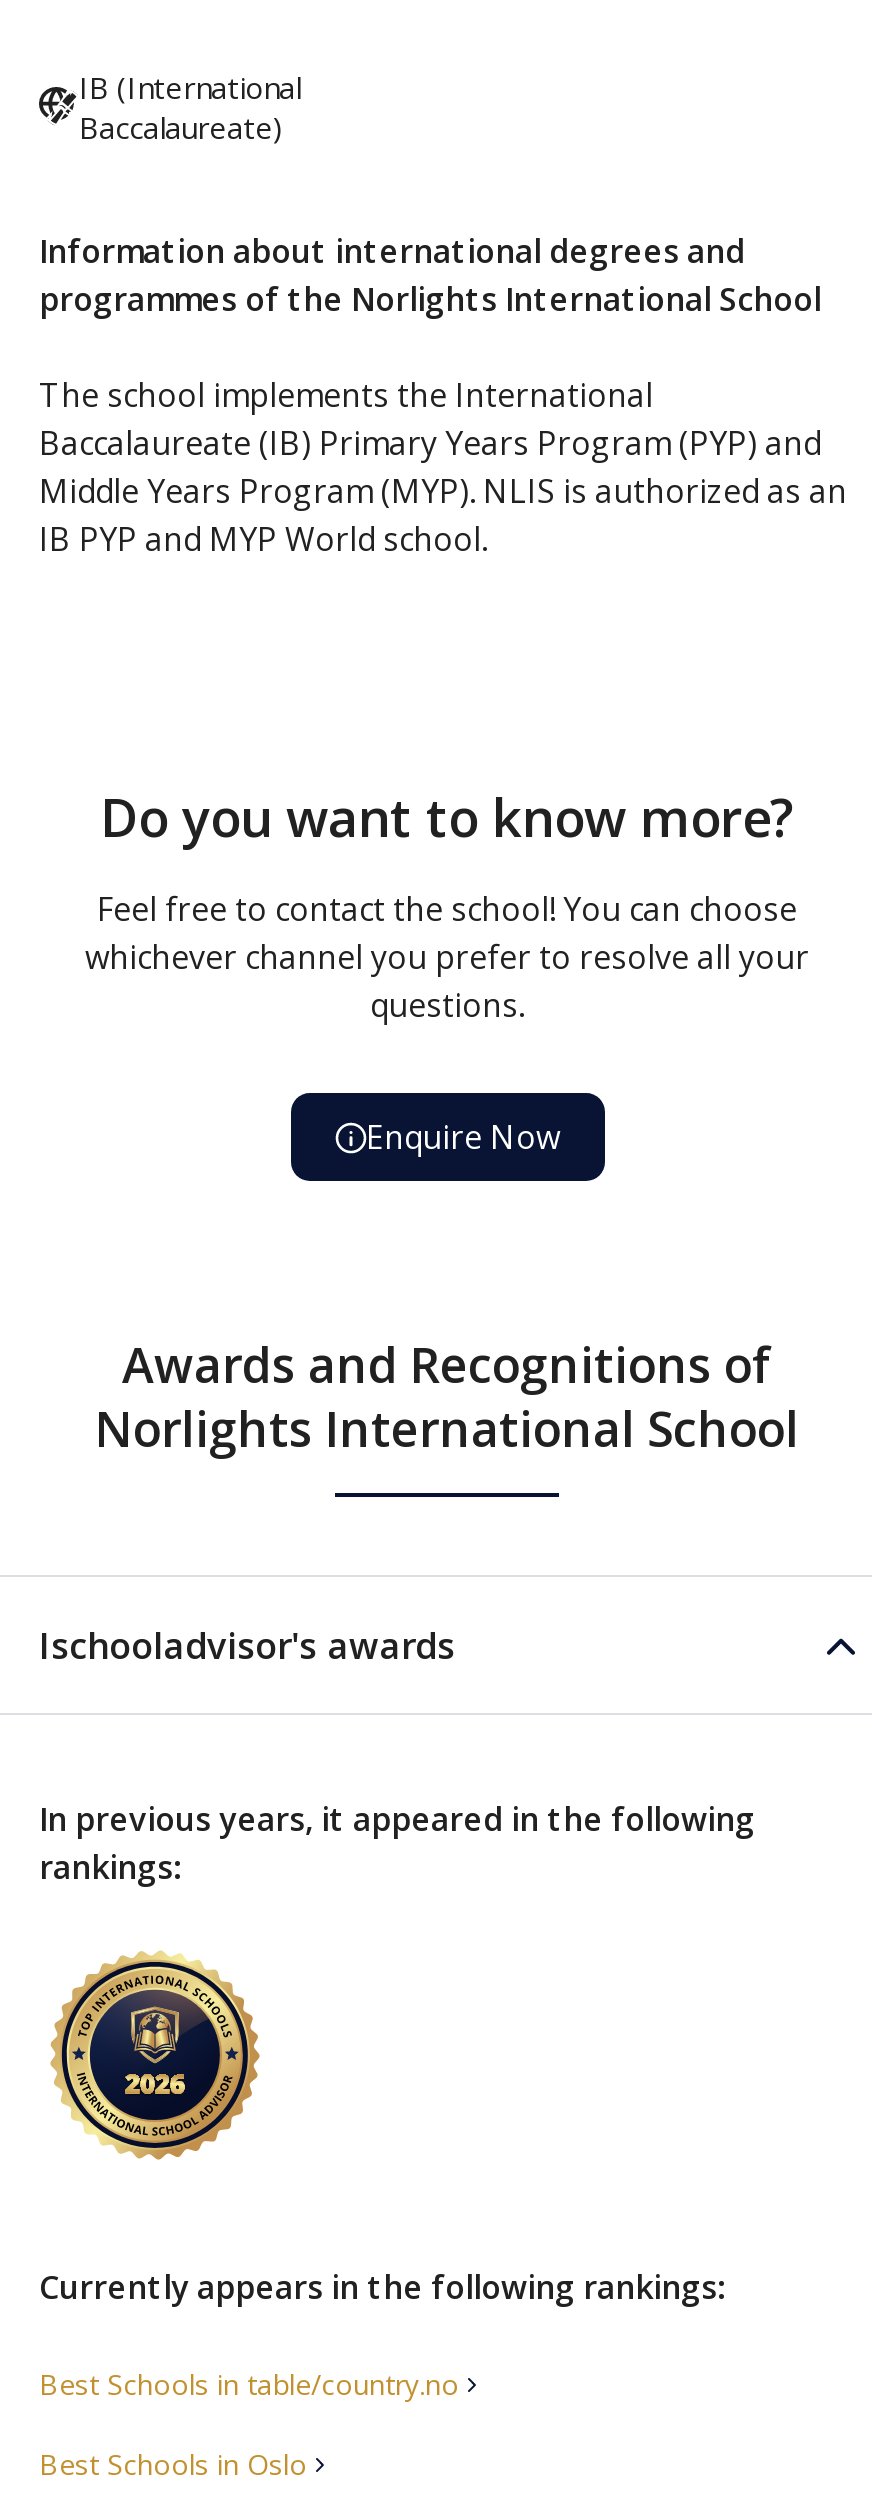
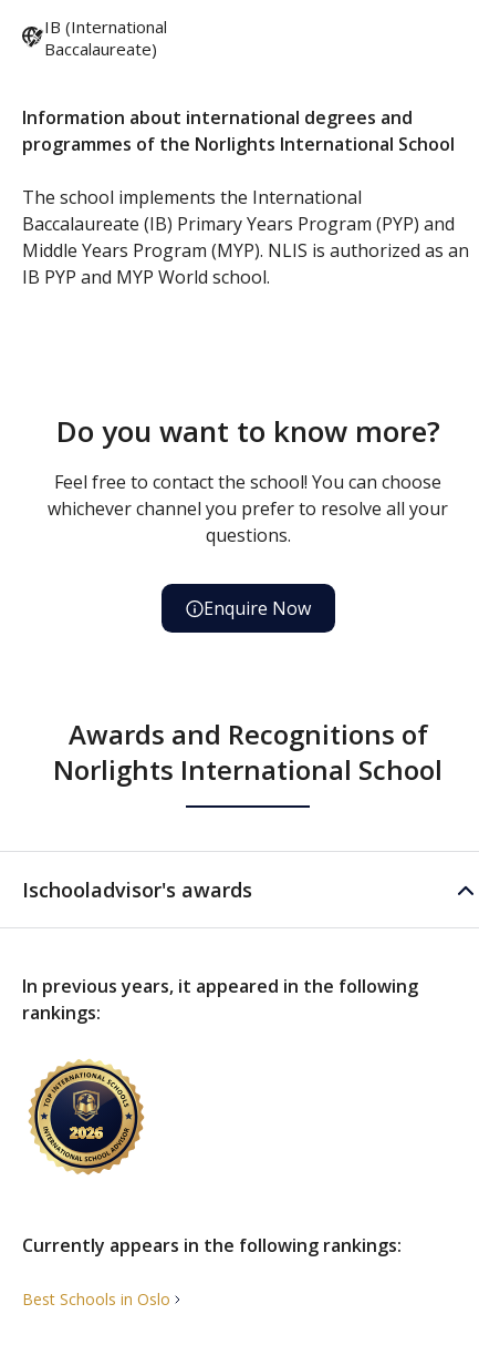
[39,2365,459,2403] Best Schools in table/country.no -> none

